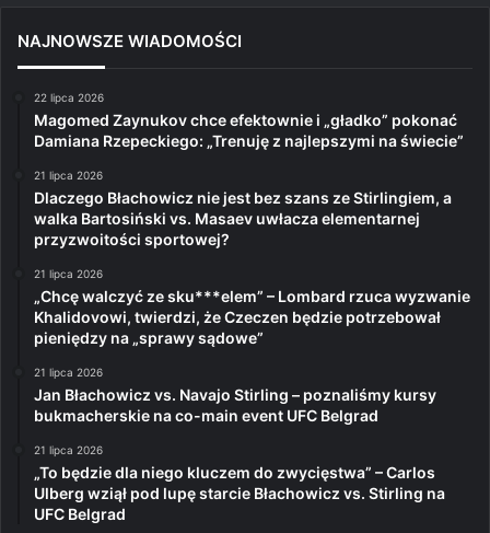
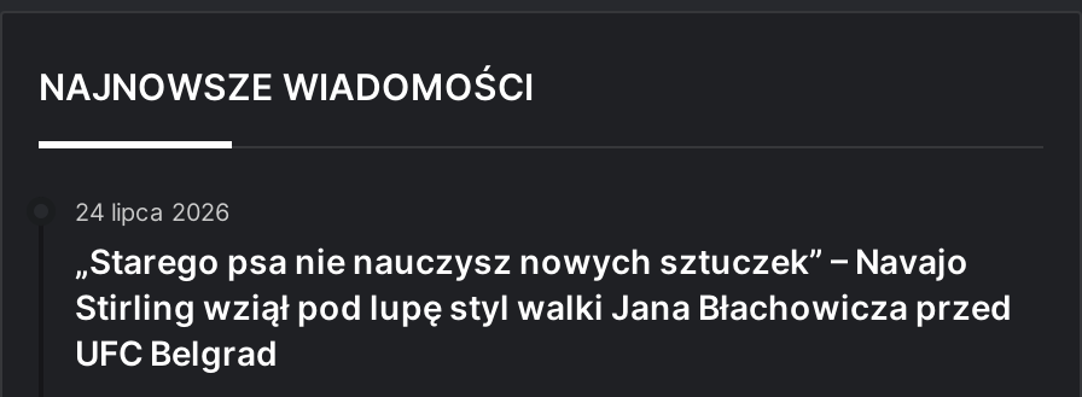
[34,91,470,503] 22 lipca 2026 | Magomed Zaynukov chce efektownie i „gładko” pokonać | Damiana Rzepeckiego: „Trenuję z najlepszymi na świecie” | 21 lipca 2026 | Dlaczego Błachowicz nie jest bez szans ze Stirlingiem, a | walka Bartosiński vs. Masaev uwłacza elementarnej | przyzwoitości sportowej? | 21 lipca 2026 | „Chcę walczyć ze sku***elem” – Lombard rzuca wyzwanie | Khalidovowi, twierdzi, że Czeczen będzie potrzebował | pieniędzy na „sprawy sądowe” | 21 lipca 2026 | Jan Błachowicz vs. Navajo Stirling – poznaliśmy kursy | bukmacherskie na co-main event UFC Belgrad | 21 lipca 2026 | „To będzie dla niego kluczem do zwycięstwa” – Carlos | Ulberg wziął pod lupę starcie Błachowicz vs. Stirling na -> [75,197,1012,327] 24 lipca 2026 | „Starego psa nie nauczysz nowych sztuczek” – Navajo | Stirling wziął pod lupę styl walki Jana Błachowicza przed

